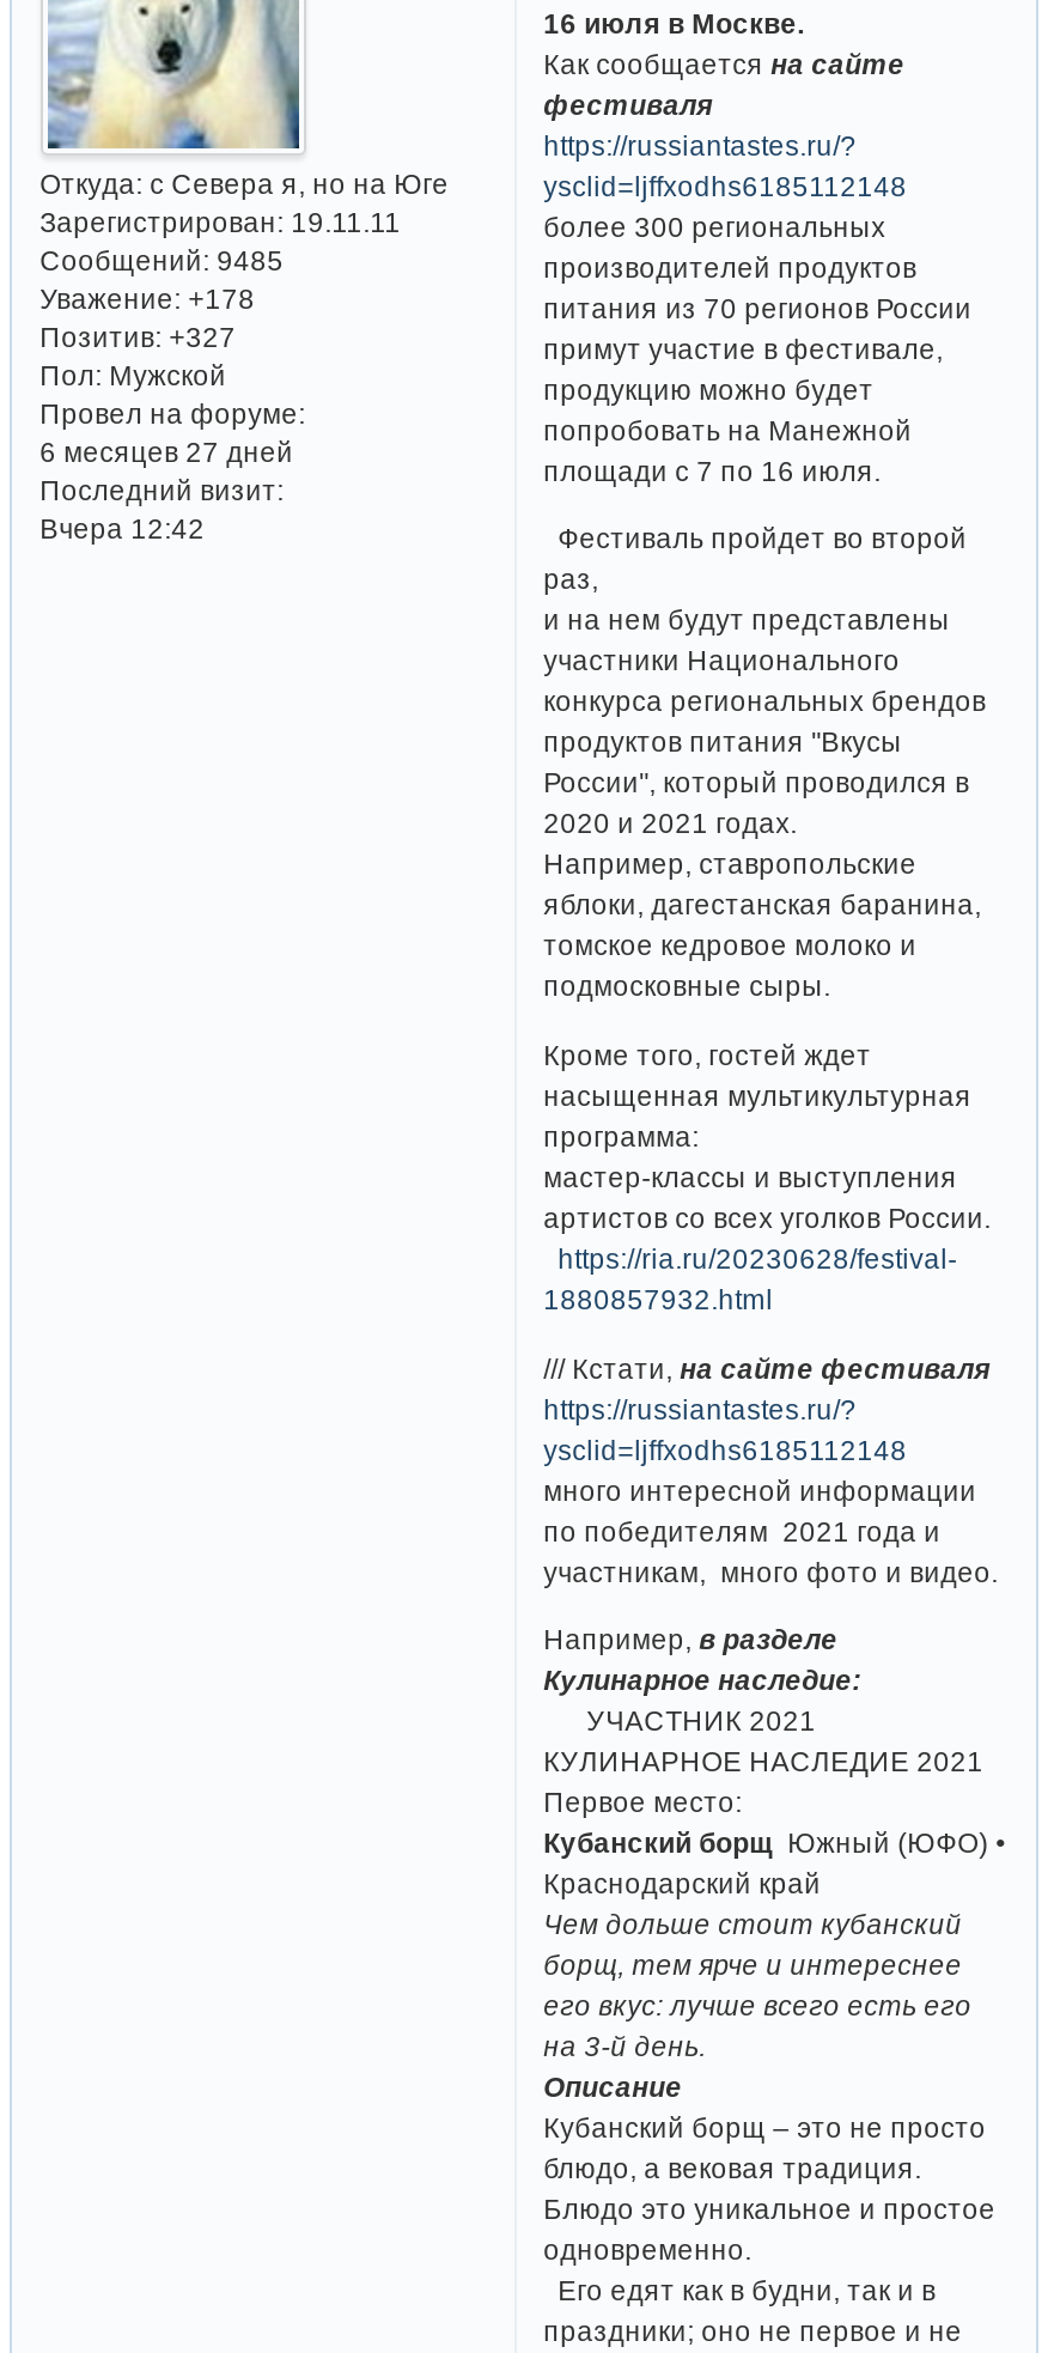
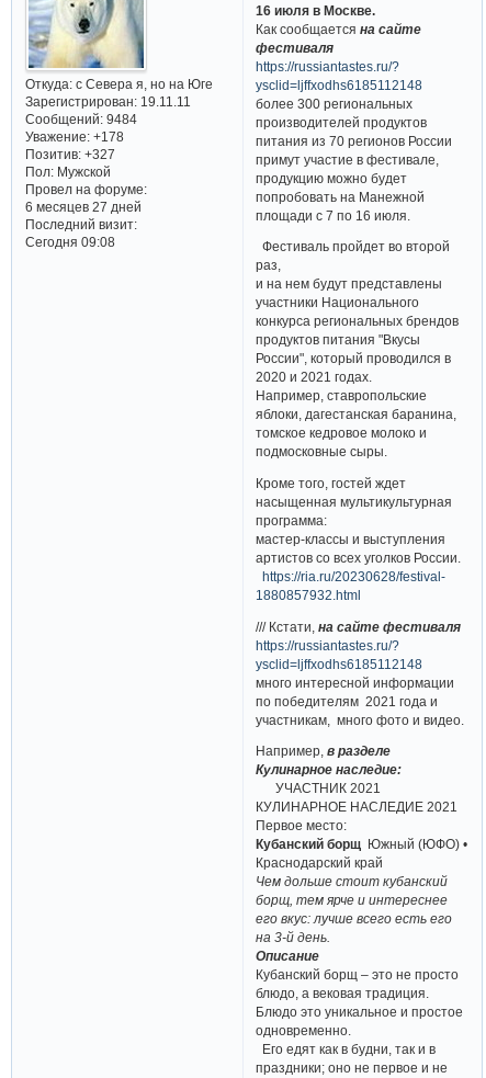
[40,245,284,276] Сообщений: 9485 -> [25,112,137,127] Сообщений: 9484
[40,513,205,544] Вчера 12:42 -> [25,235,115,249] Сегодня 09:08

